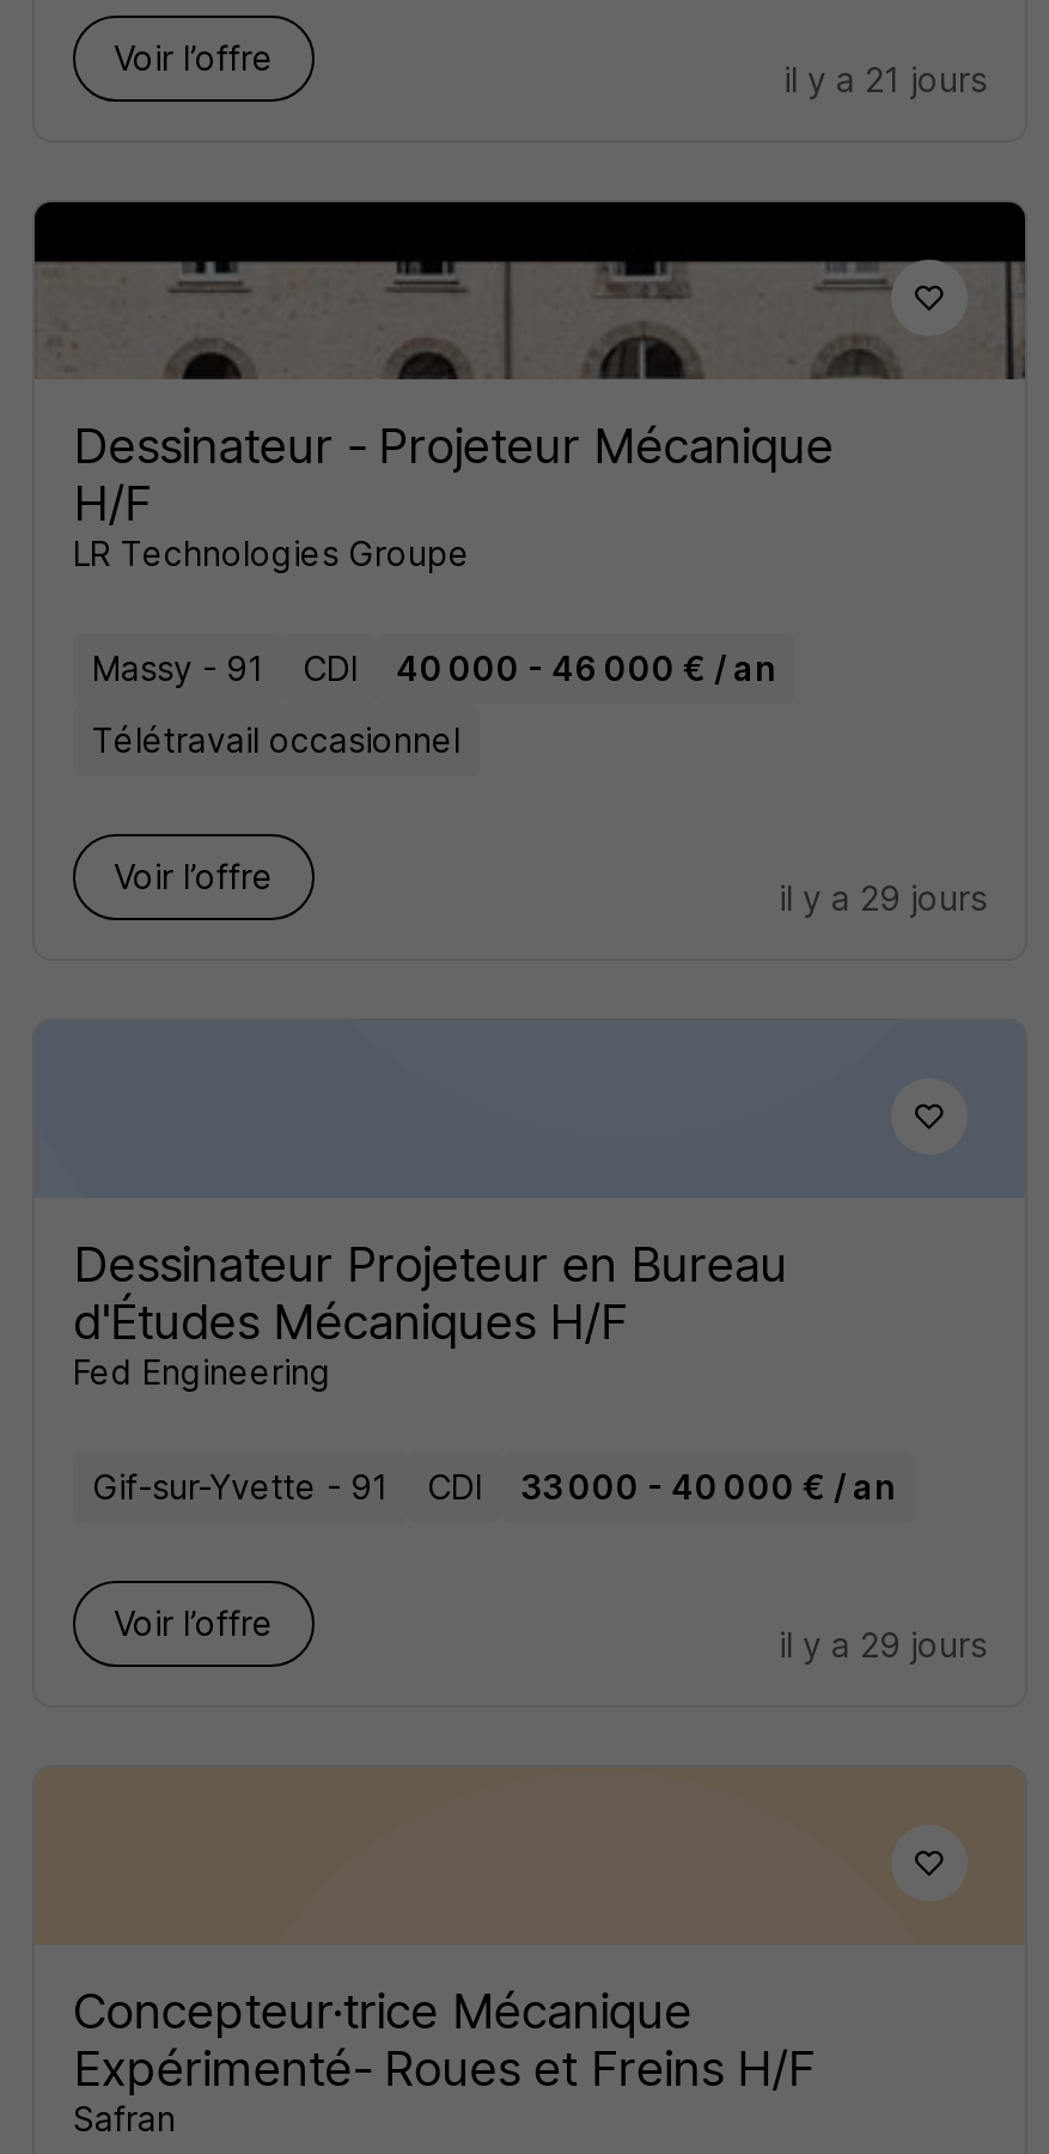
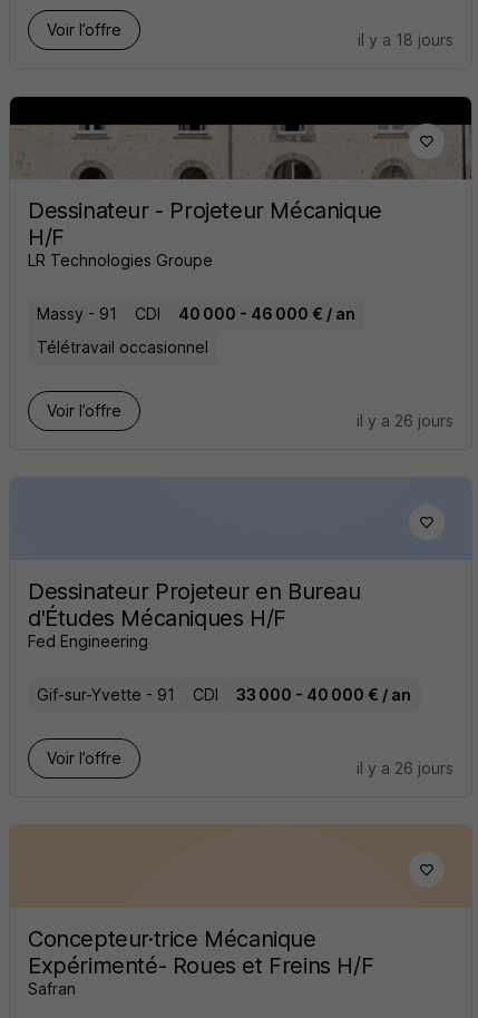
[783,58,987,99] il y a 21 jours -> [358,30,453,49] il y a 18 jours
[779,877,987,918] il y a 29 jours -> [357,411,453,430] il y a 26 jours
[779,1624,987,1664] il y a 29 jours -> [357,758,453,777] il y a 26 jours

